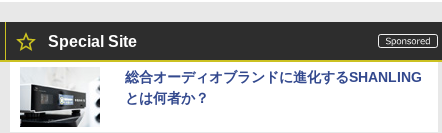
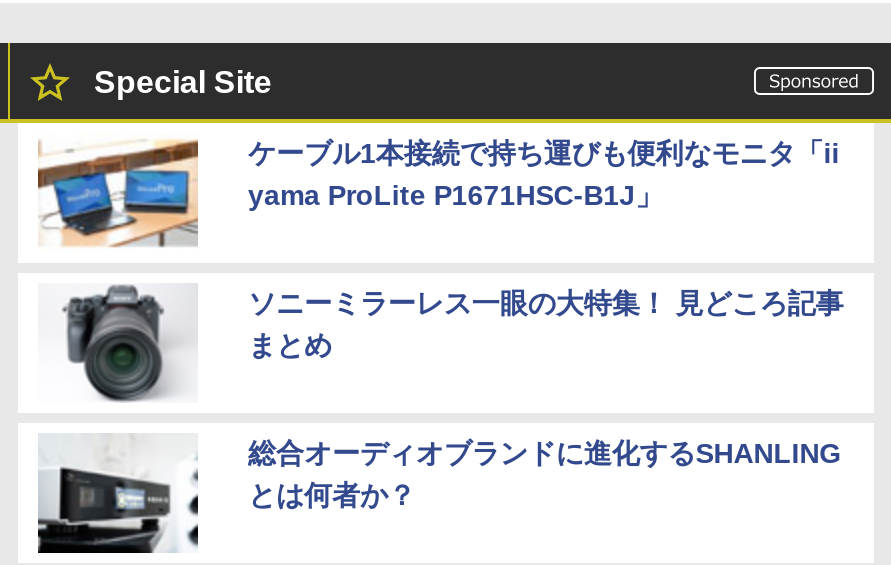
none -> [36,138,843,362] [image] | ケーブル1本接続で持ち運びも便利なモニタ「ii | yama ProLite P1671HSC-B1J」 | ソニーミラーレス一眼の大特集！ 見どころ記事 | まとめ
none -> [62,283,182,403] [image]

